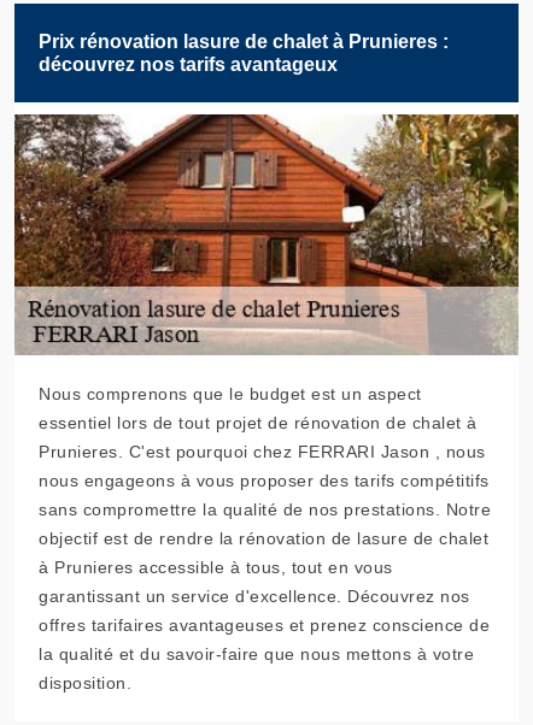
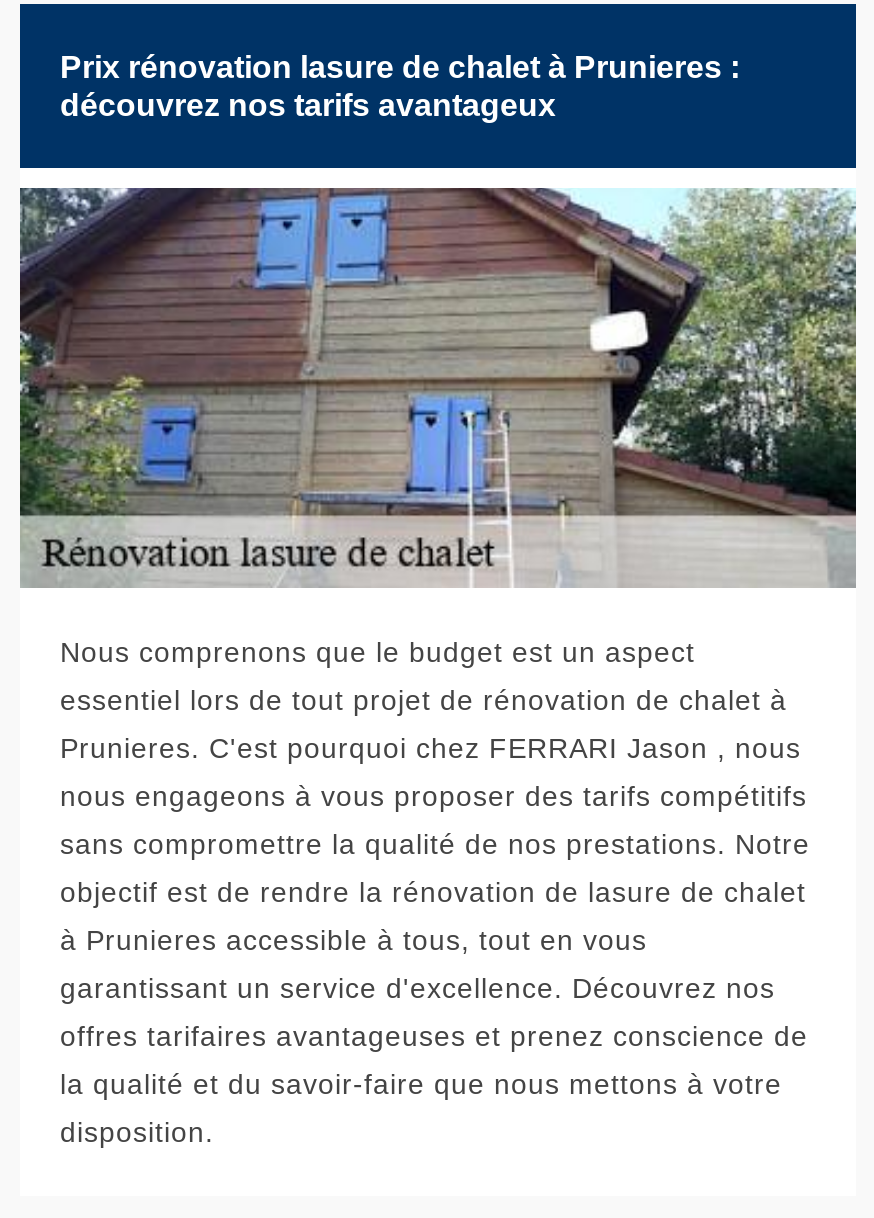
[13,113,520,354] [image] -> [18,186,858,584] [image]

